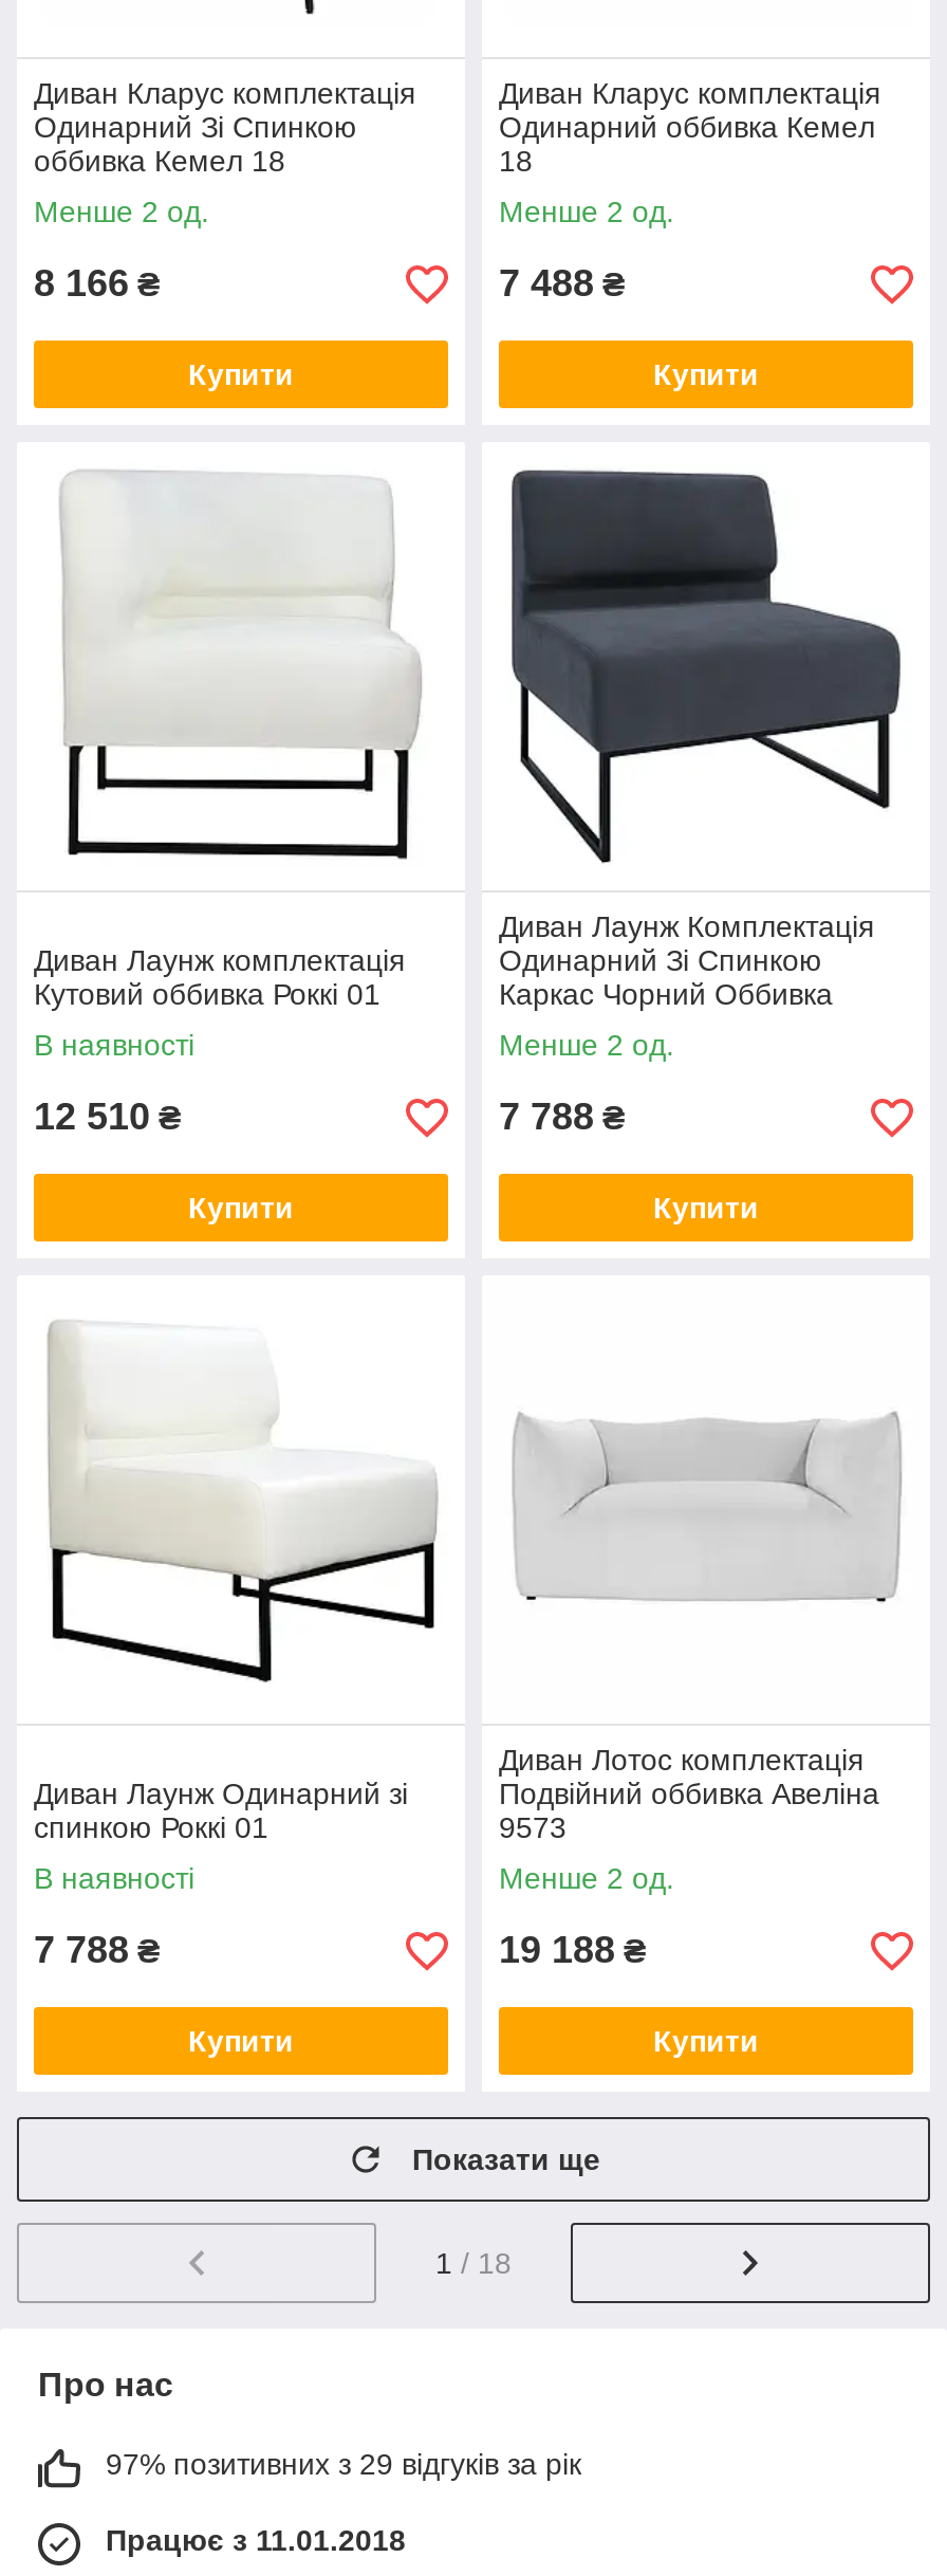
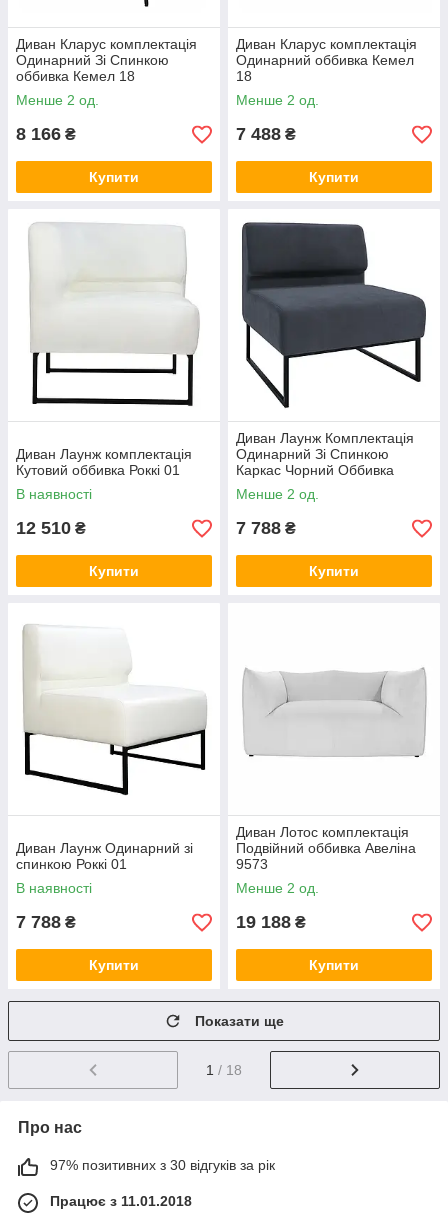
[106,2447,581,2481] 97% позитивних з 29 відгуків за рік -> [50,1157,275,1173] 97% позитивних з 30 відгуків за рік

